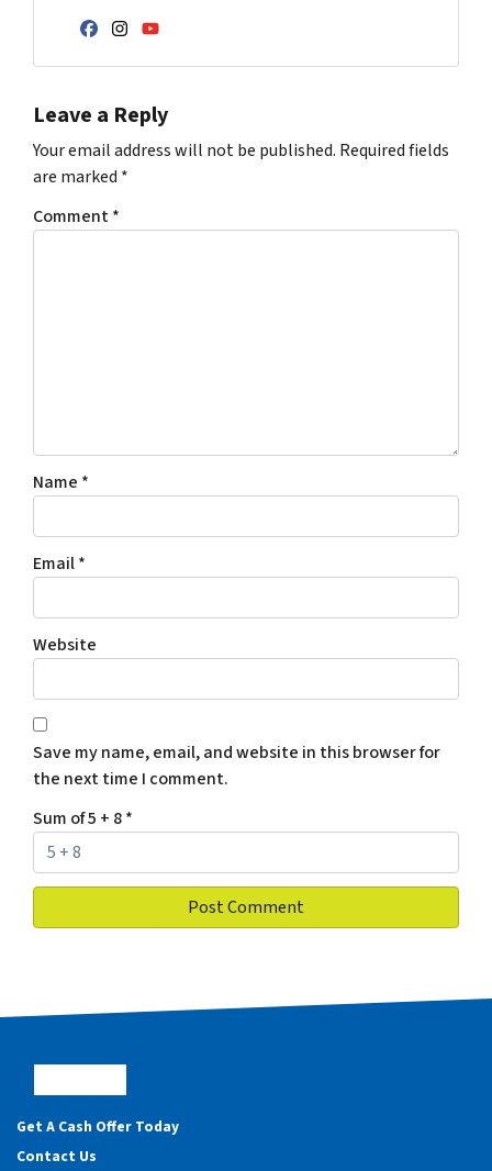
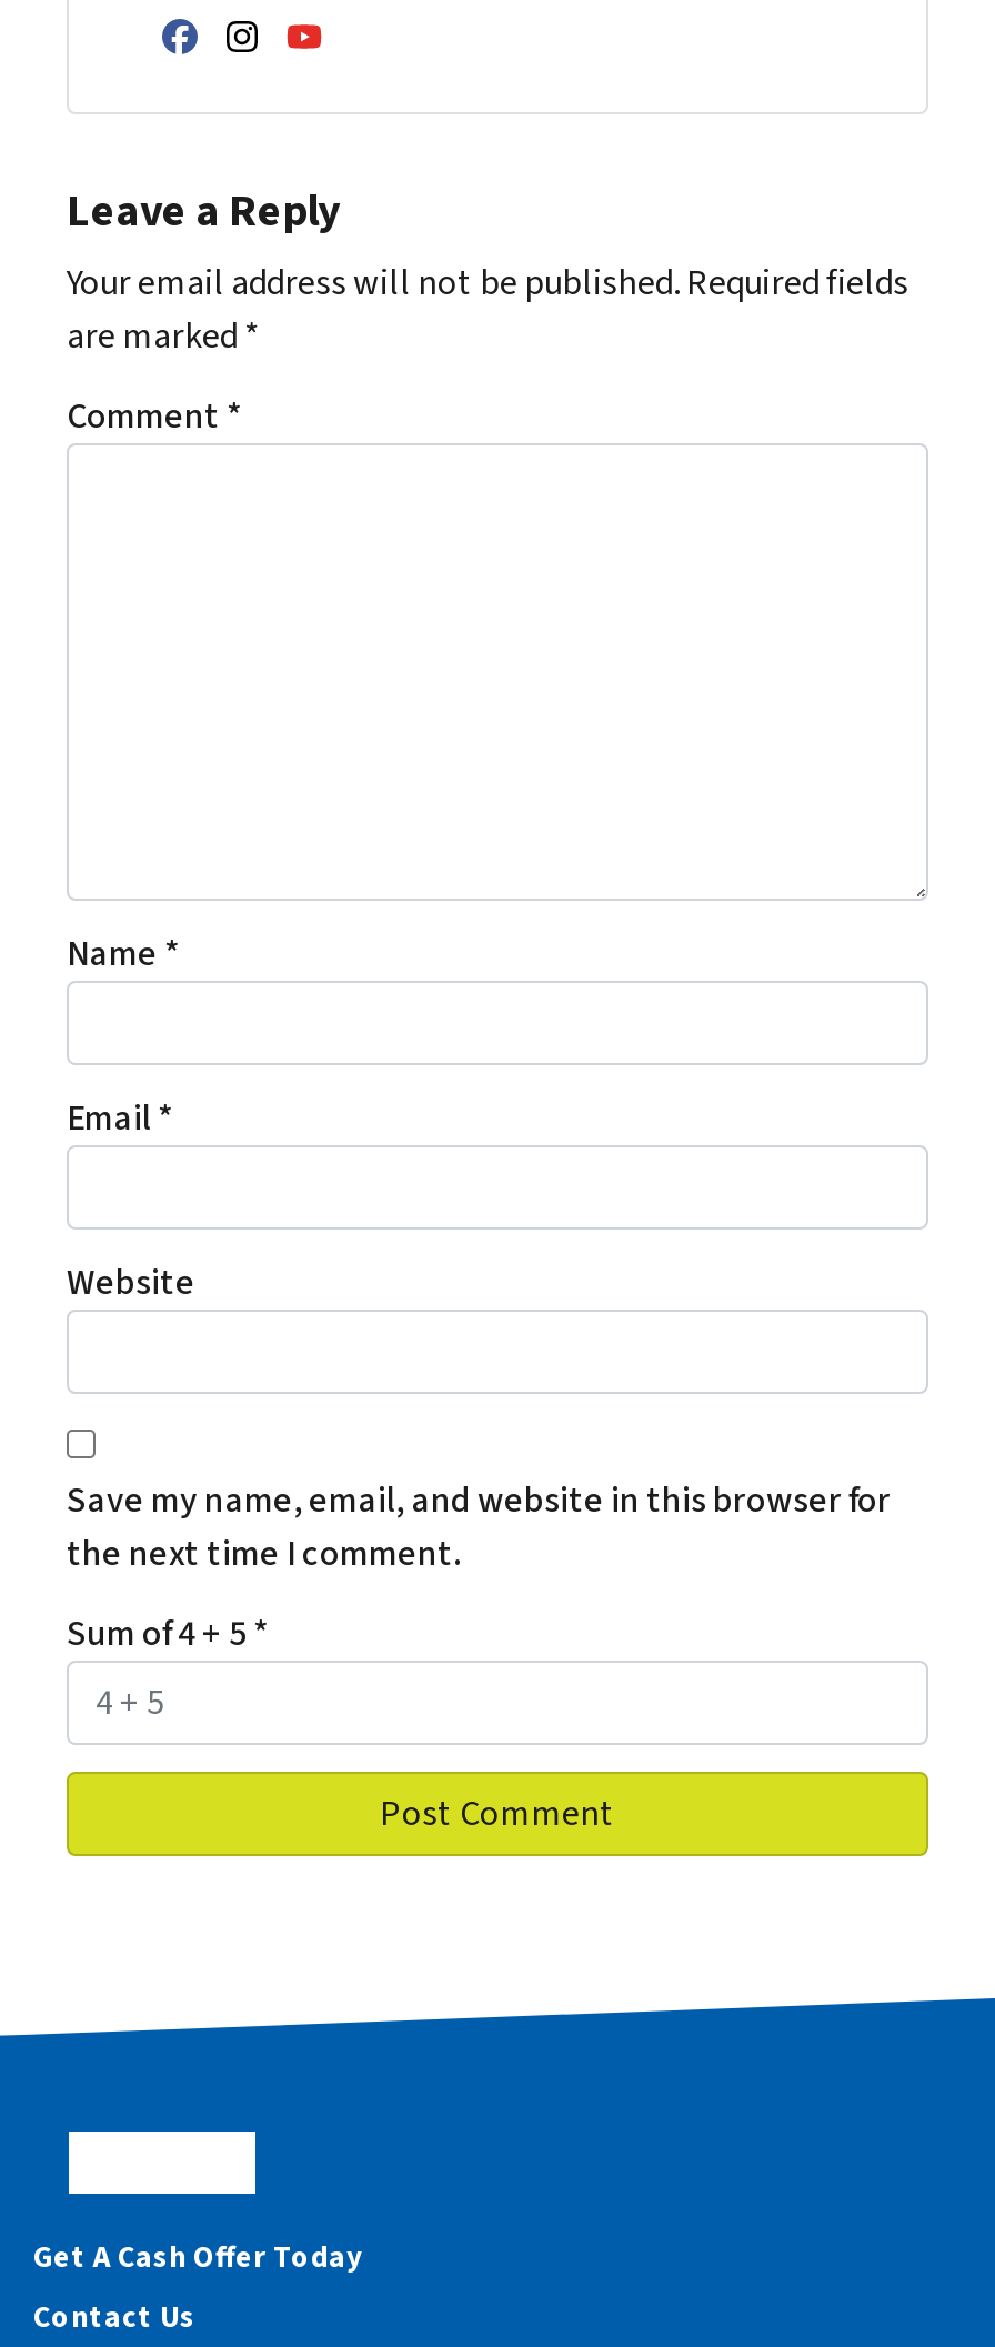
[33,806,133,830] Sum of 5 + 8 * -> [67,1609,269,1658] Sum of 4 + 5 *

